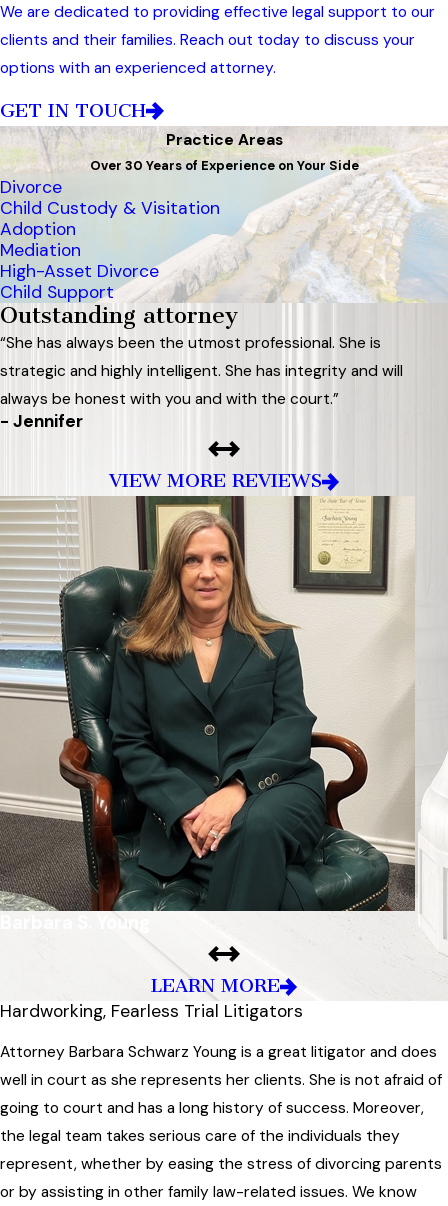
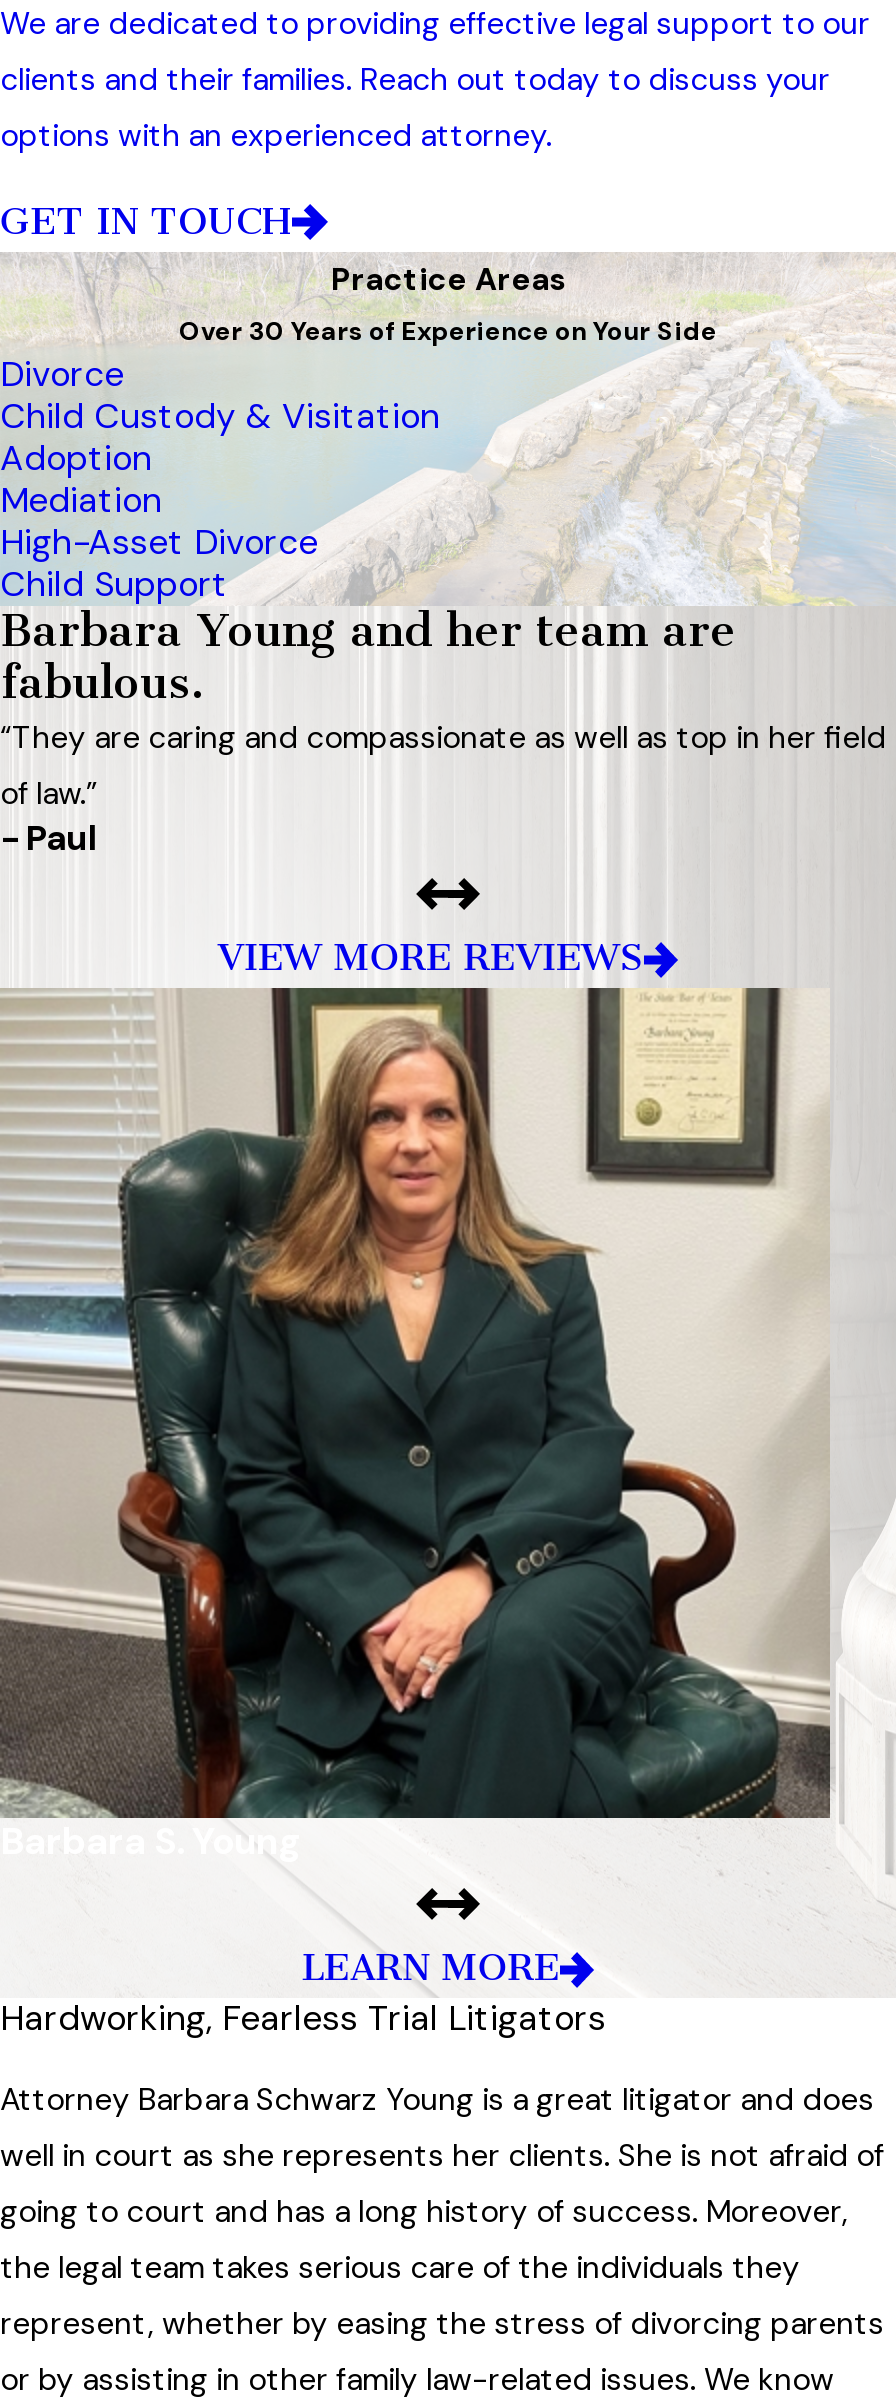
[0,301,403,431] Outstanding attorney | “She has always been the utmost professional. She is | strategic and highly intelligent. She has integrity and will | always be honest with you and with the court.” | - Jennifer -> [0,603,886,859] Barbara Young and her team are | fabulous. | “They are caring and compassionate as well as top in her field | of law.” | - Paul

